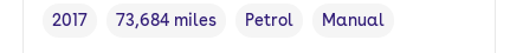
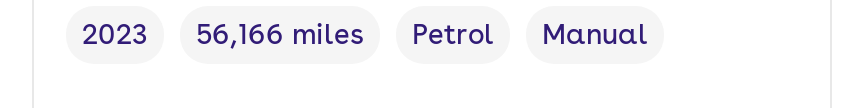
[52,11,88,30] 2017 -> [82,18,148,50] 2023
[116,11,217,30] 73,684 miles -> [196,18,364,50] 56,166 miles

